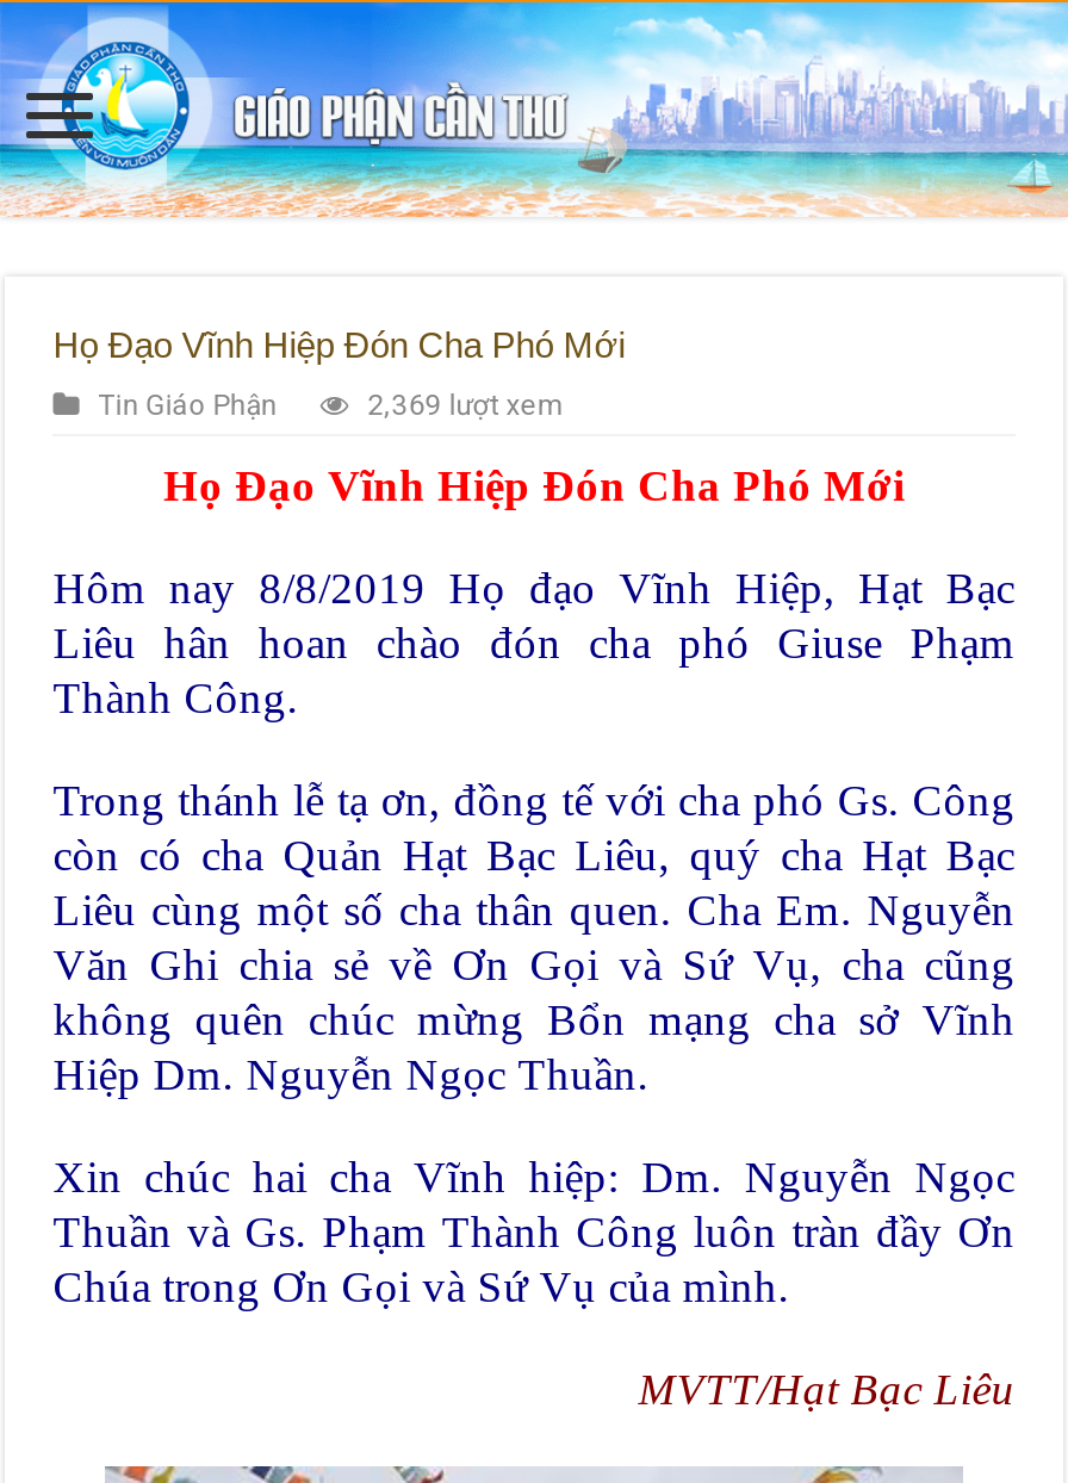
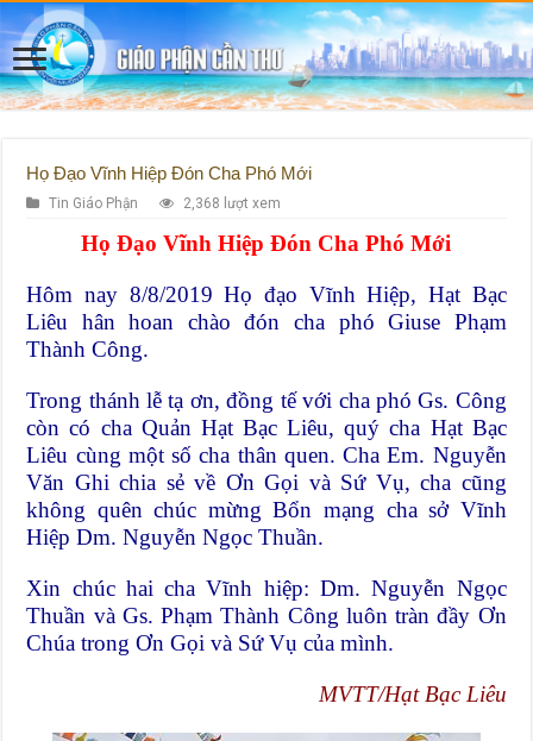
[368,388,563,421] 2,369 lượt xem -> [183,195,281,211] 2,368 lượt xem

